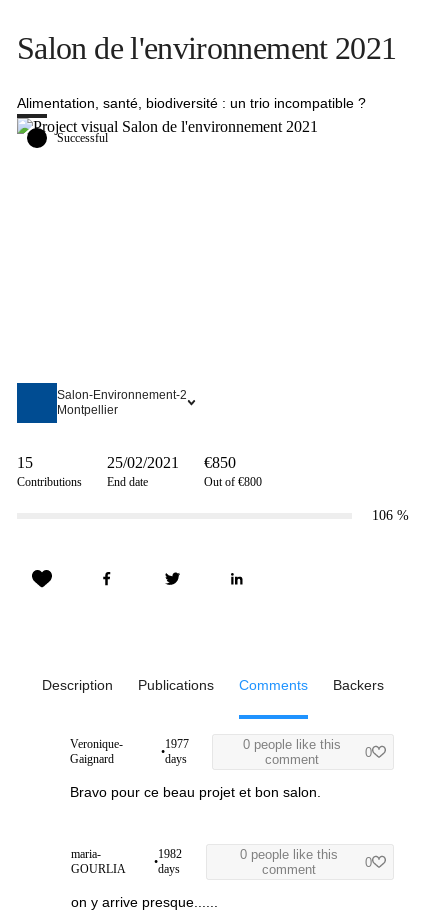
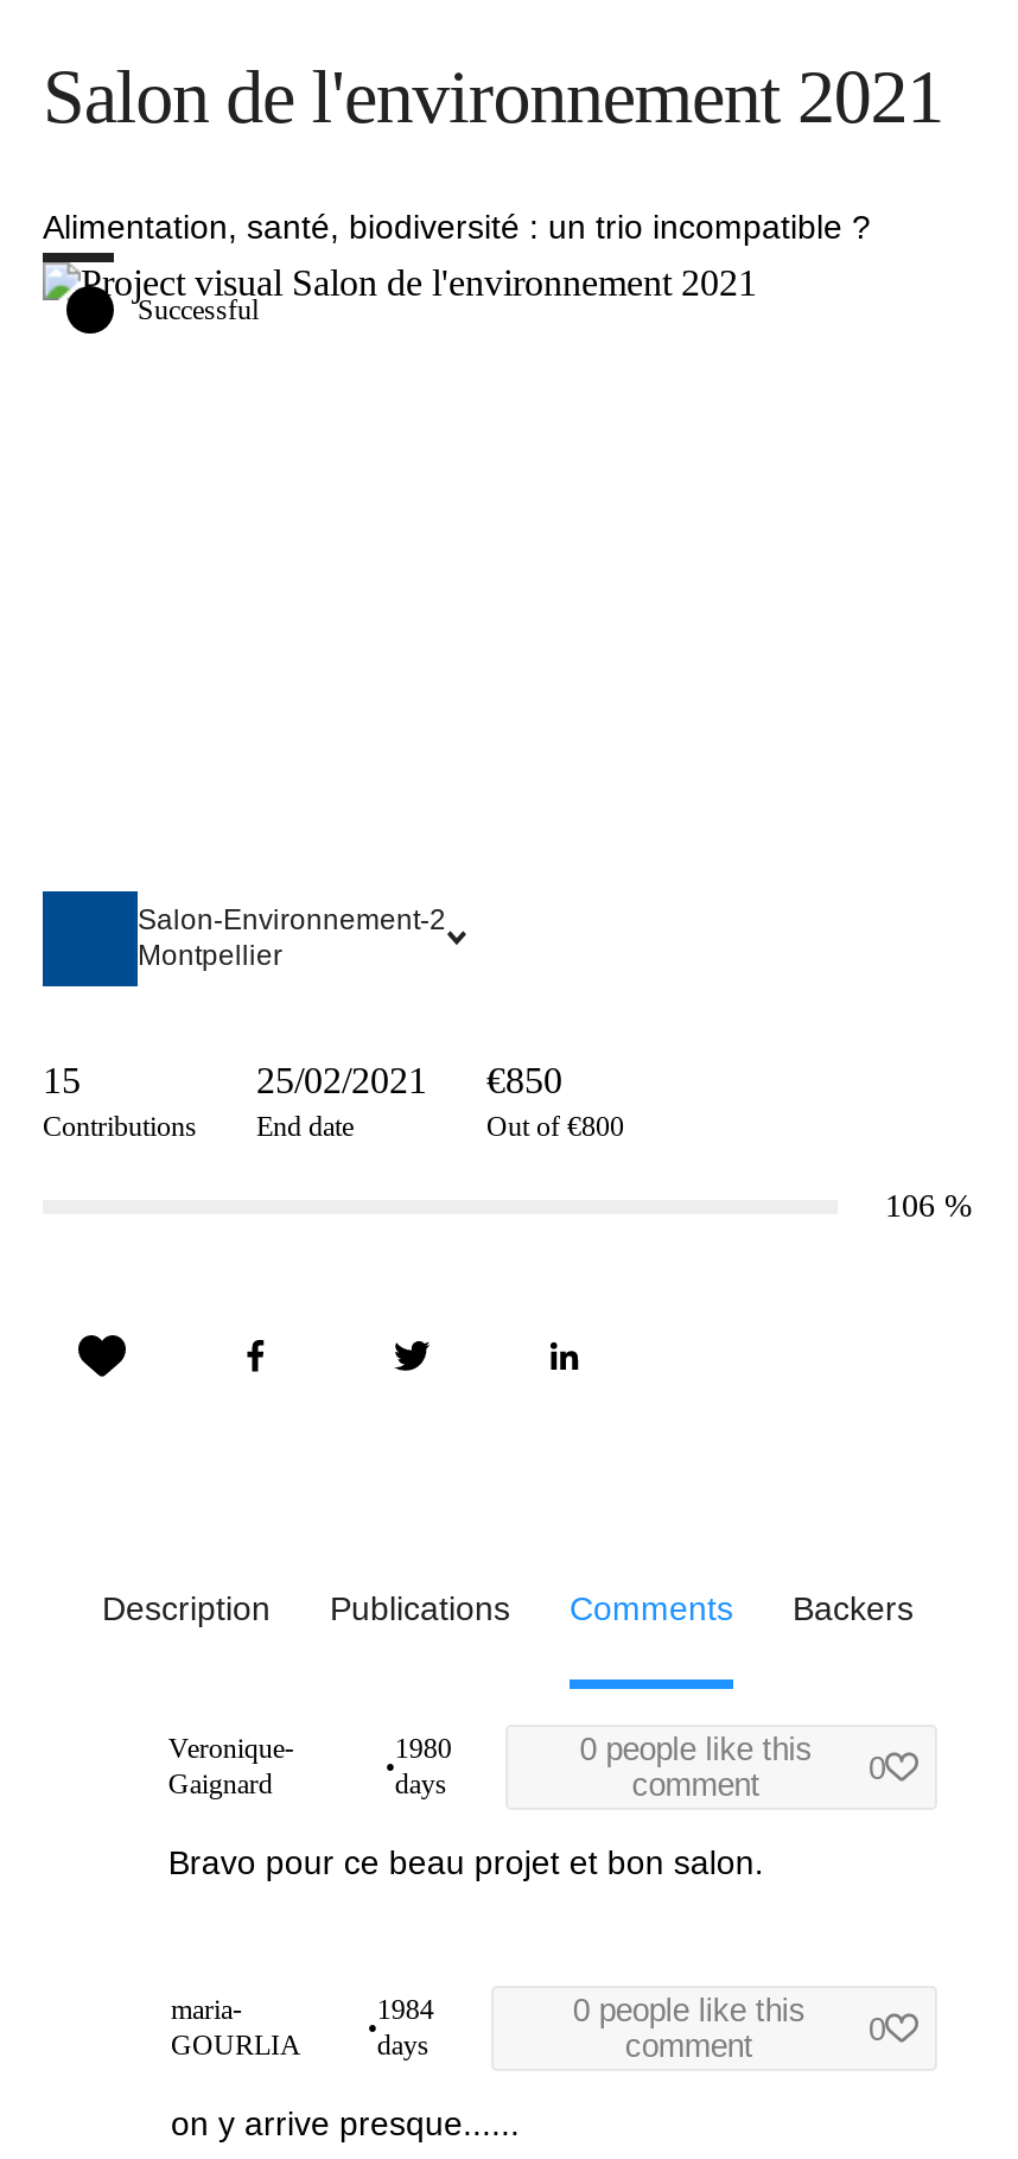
[165,737,189,751] 1977 -> [395,1732,452,1765] 1980
[158,847,182,861] 1982 -> [377,1993,434,2026] 1984

